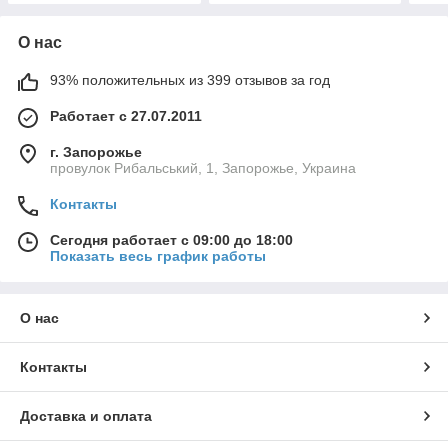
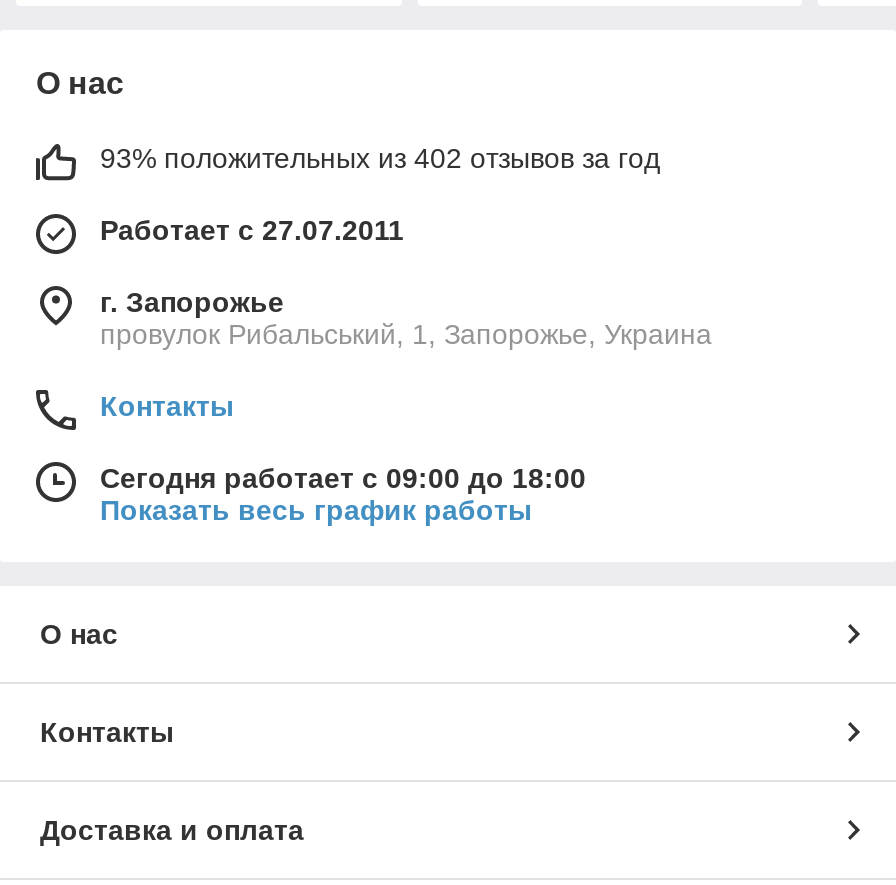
[50,72,330,88] 93% положительных из 399 отзывов за год -> [100,143,660,175] 93% положительных из 402 отзывов за год

